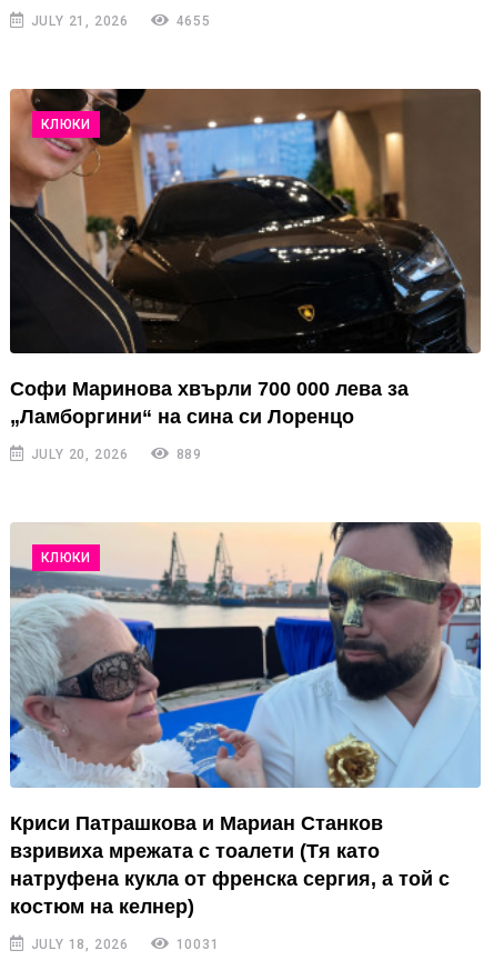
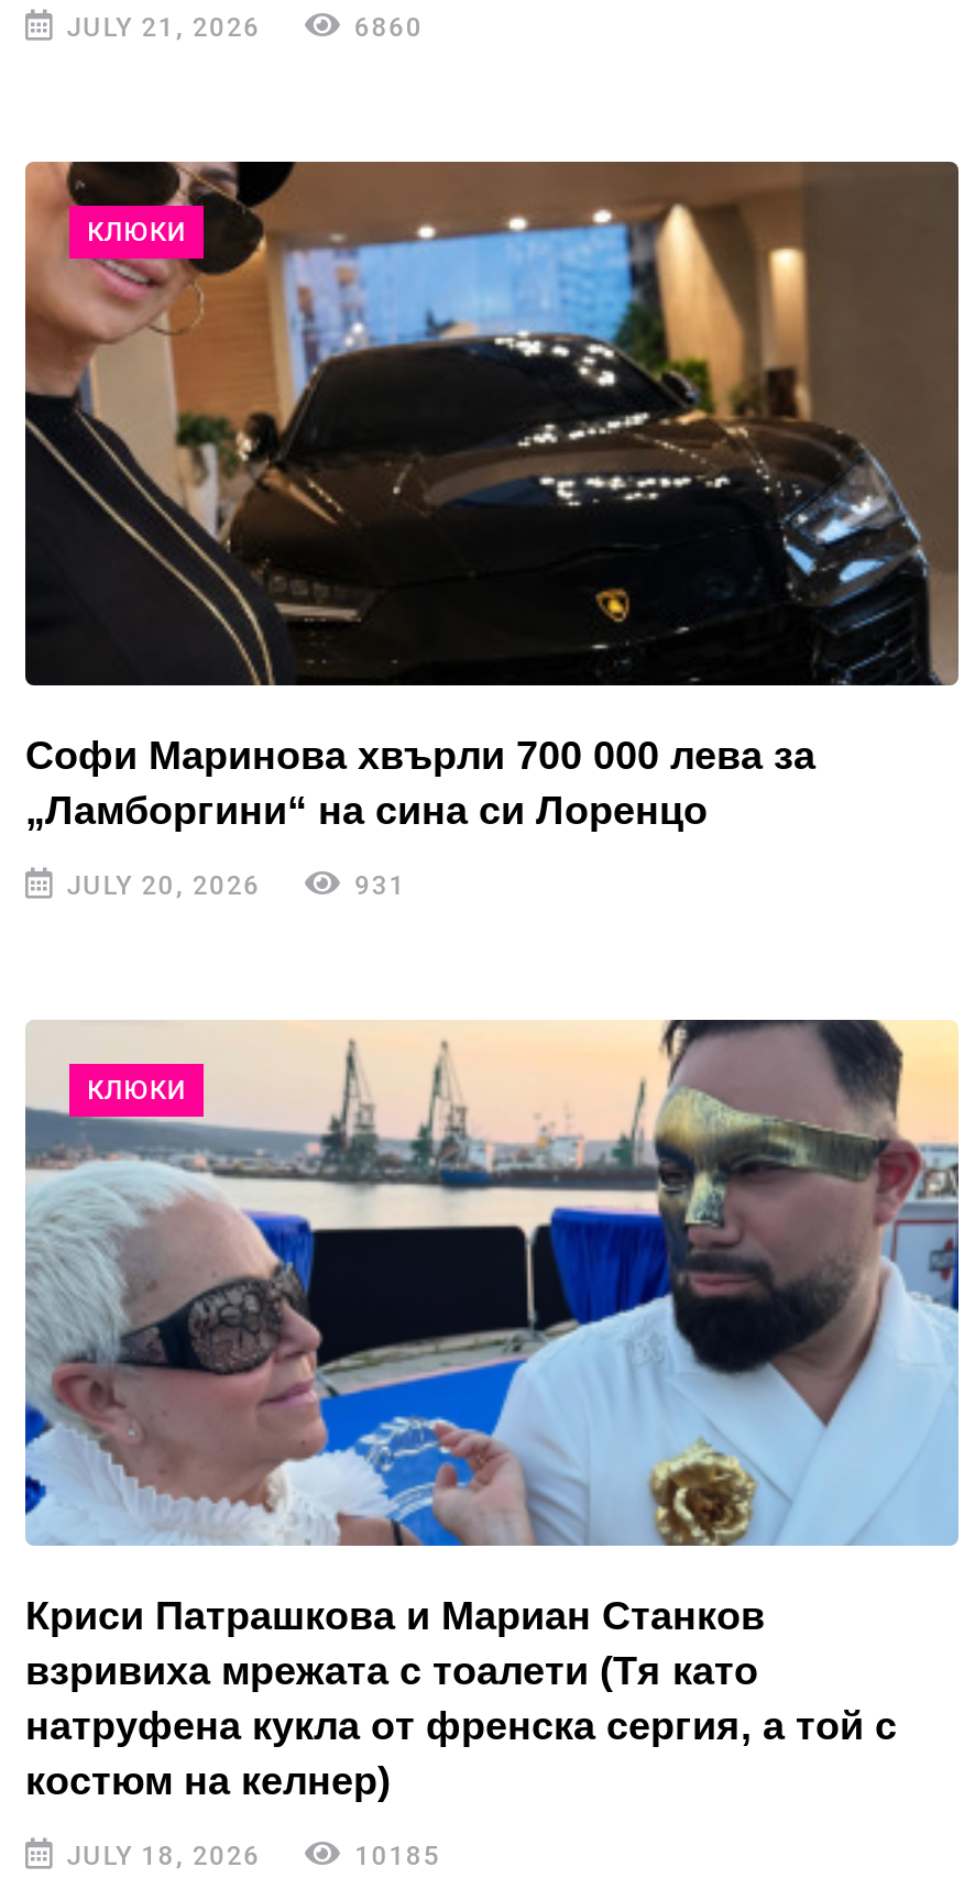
[172,13,211,29] 4655 -> [346,12,423,42] 6860
[172,447,202,463] 889 -> [346,871,406,902] 931
[172,936,219,952] 10031 -> [346,1840,440,1871] 10185

